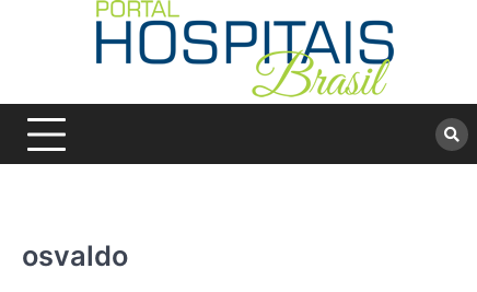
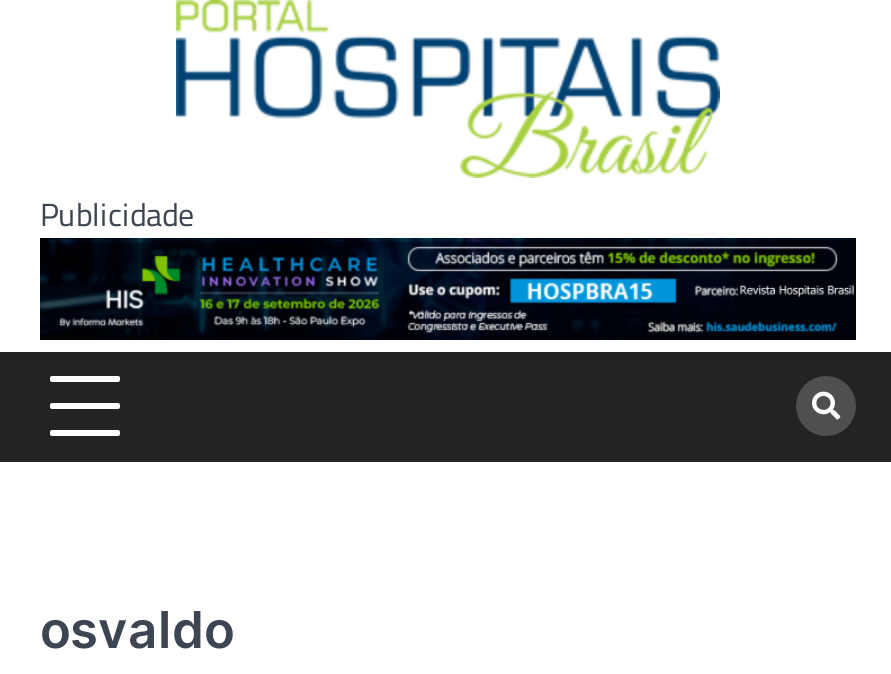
none -> [40,190,194,238] Publicidade

